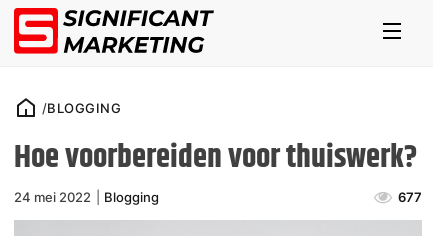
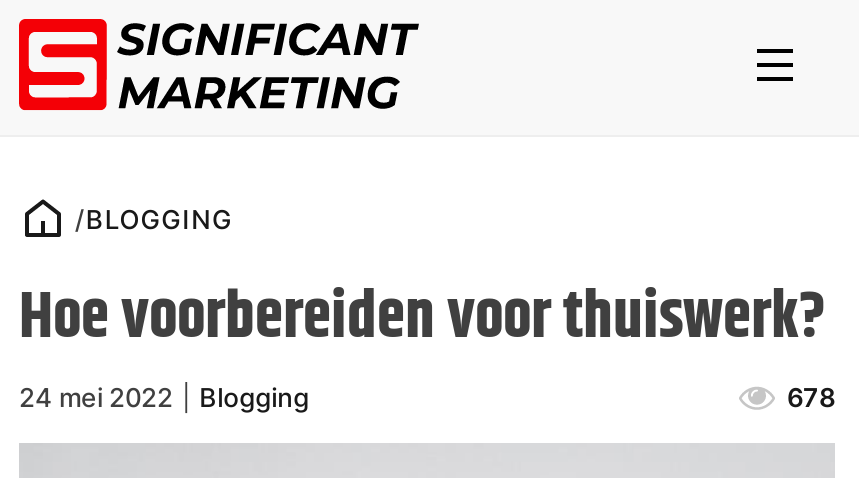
[398,189,422,205] 677 -> [787,380,835,412] 678

